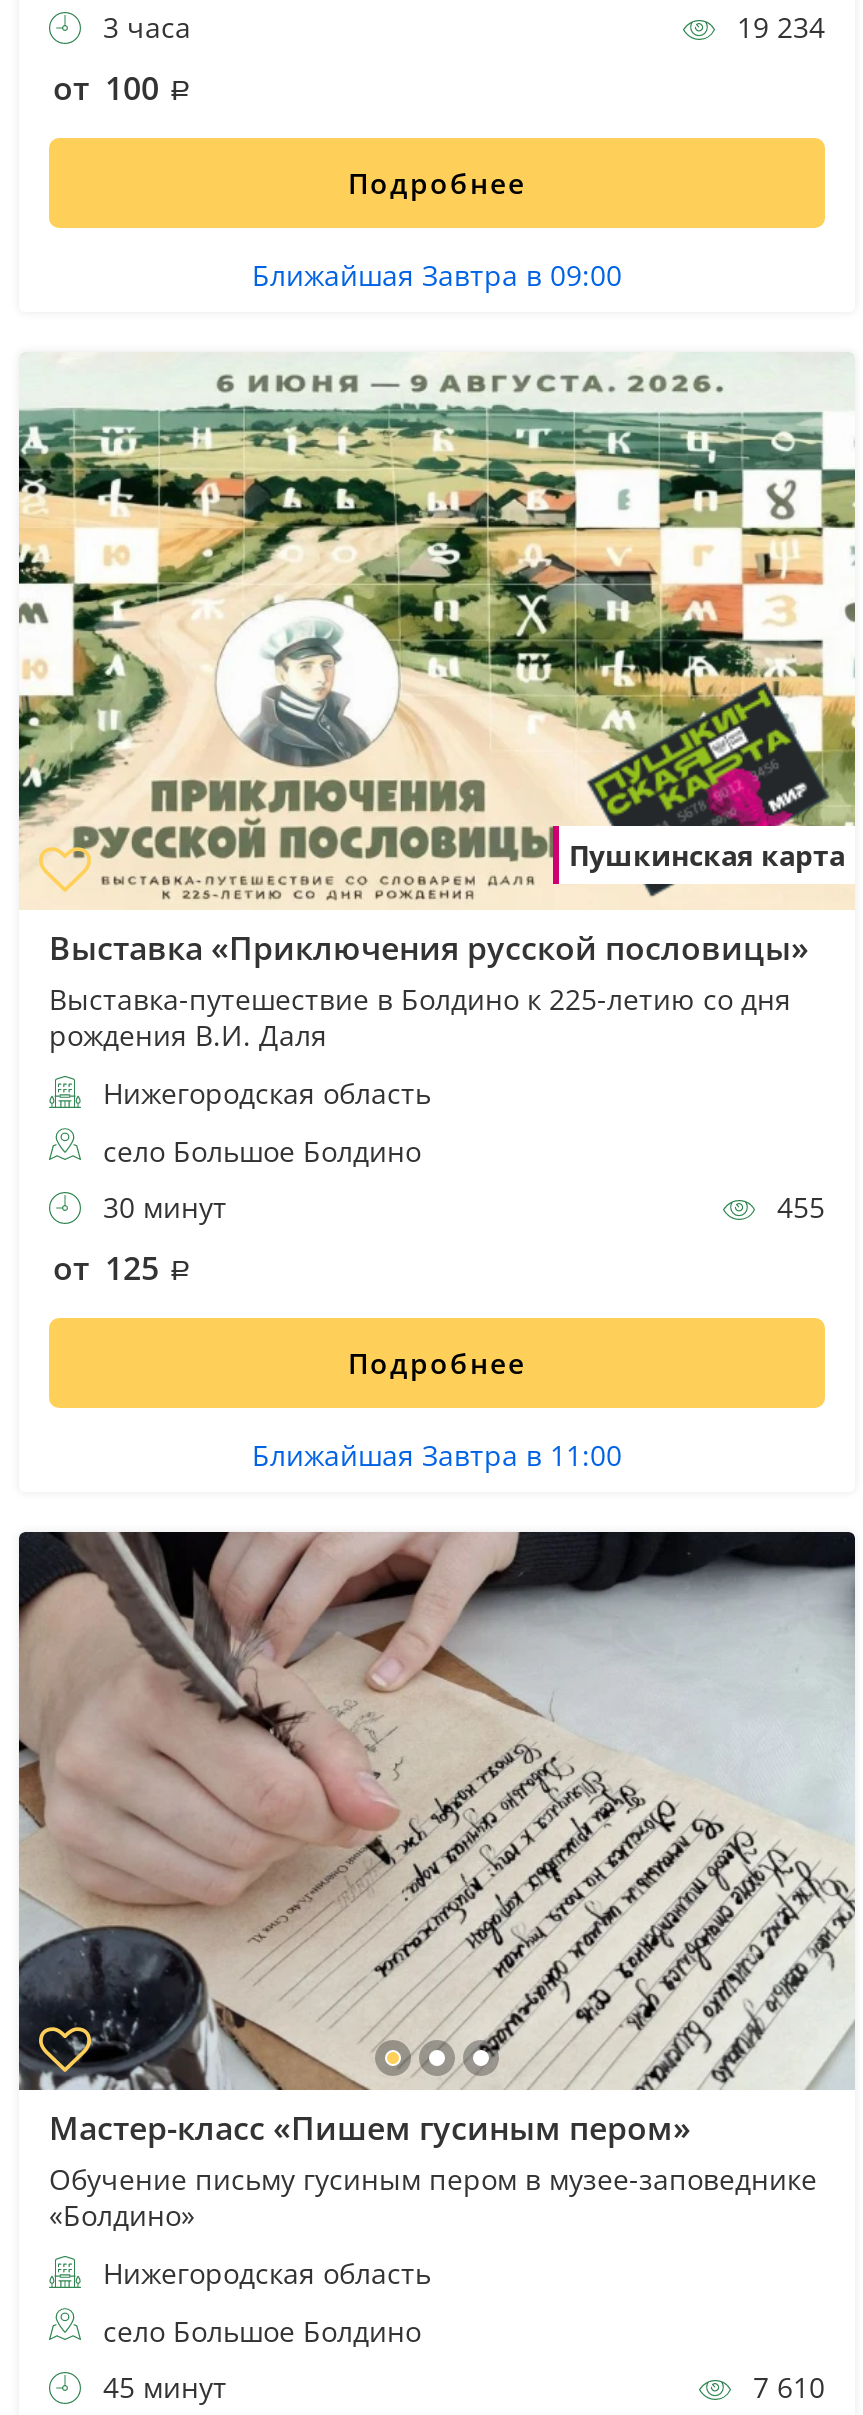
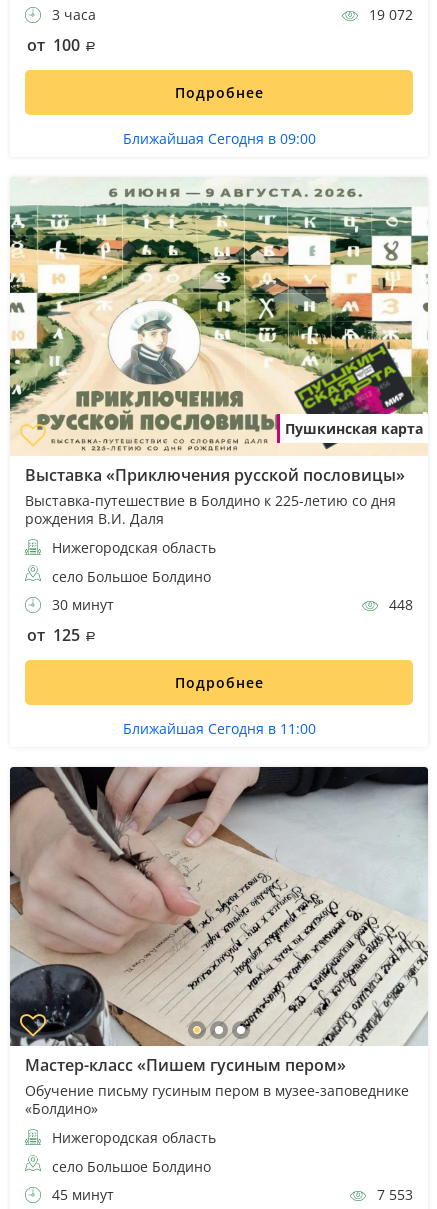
[729,9,825,47] 19 234 -> [365,5,413,24] 19 072
[252,257,622,295] Ближайшая Завтра в 09:00 -> [122,129,315,148] Ближайшая Сегодня в 09:00
[769,1188,825,1226] 455 -> [385,595,413,614] 448
[252,1436,622,1474] Ближайшая Завтра в 11:00 -> [122,719,315,738] Ближайшая Сегодня в 11:00
[745,2367,825,2405] 7 610 -> [373,1185,413,1204] 7 553

